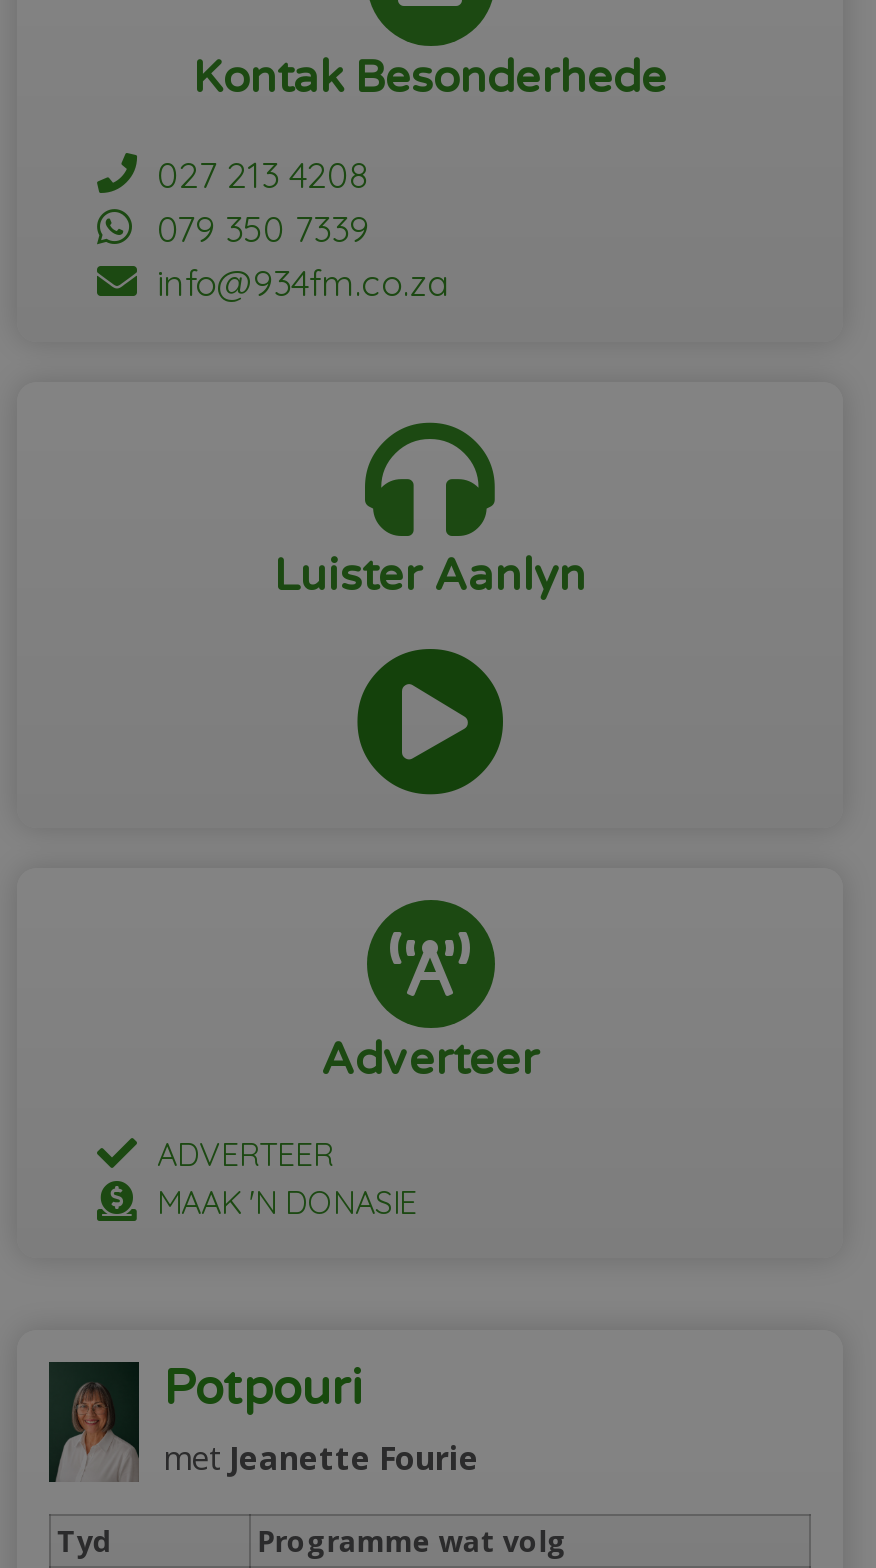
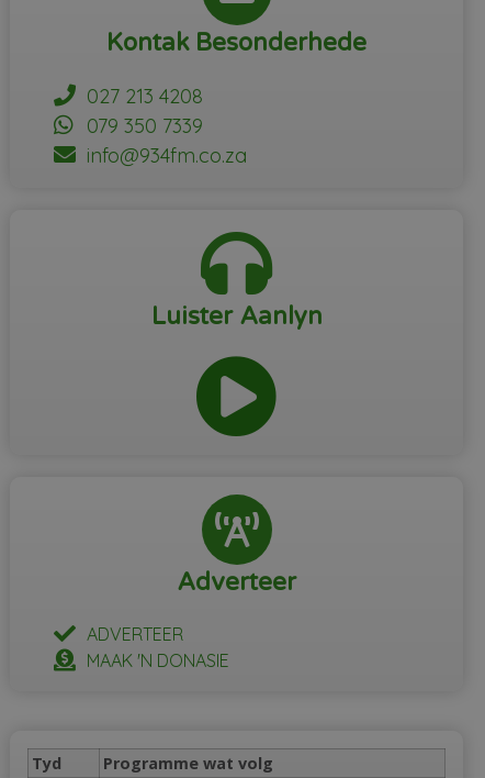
[47,1360,479,1482] [image] | Potpouri | met Jeanette Fourie -> none

